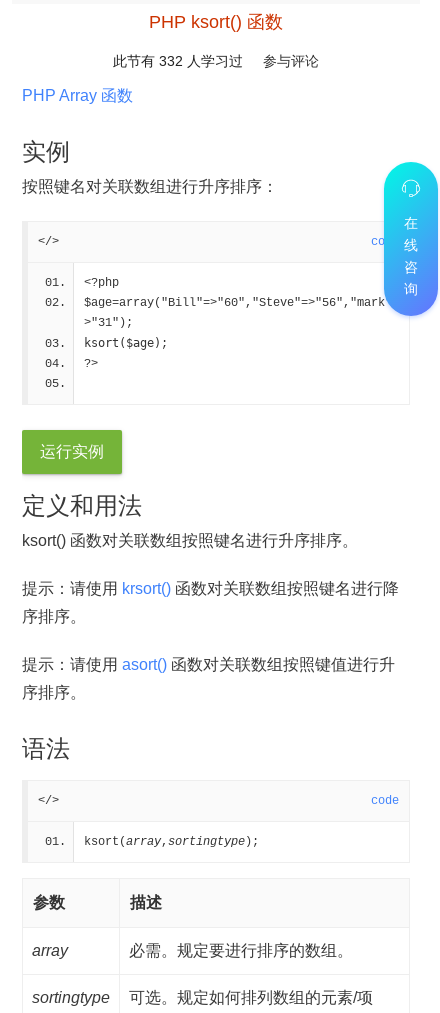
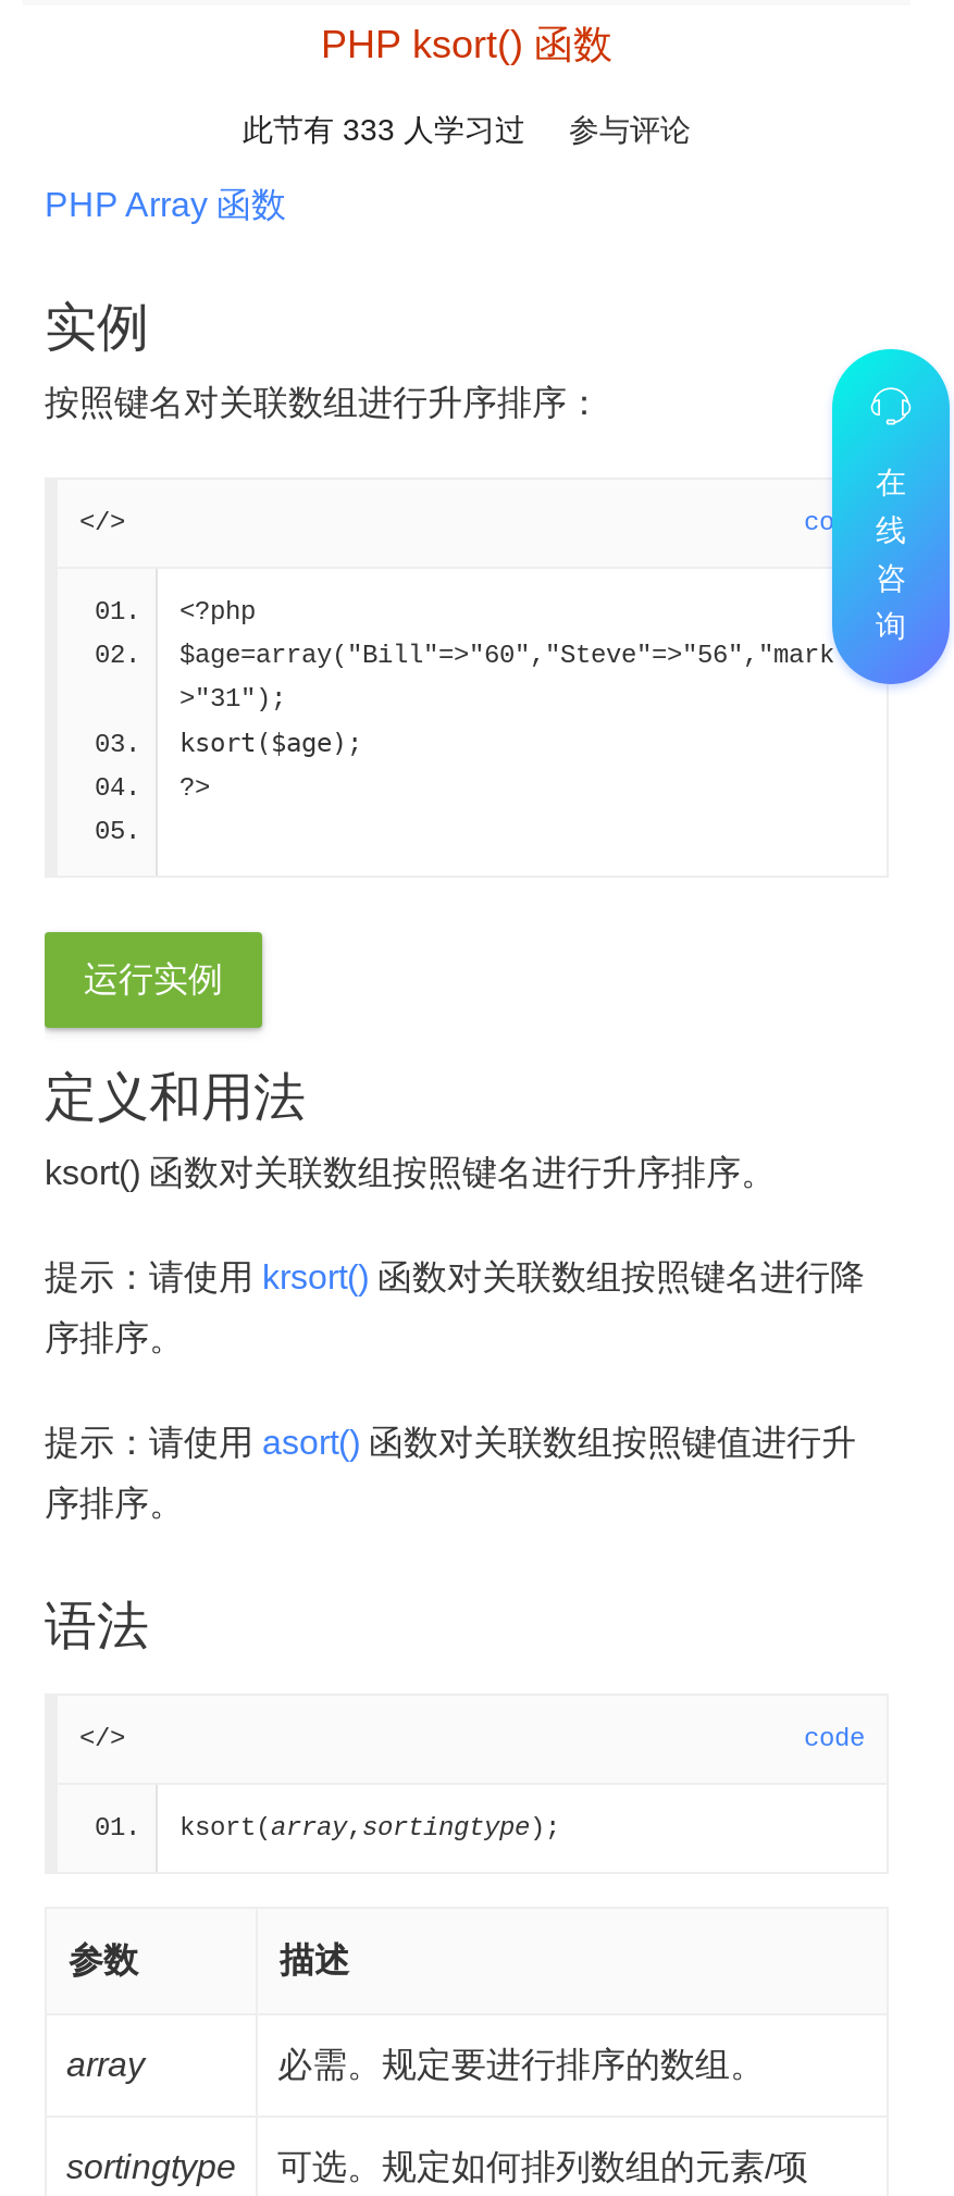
[113,53,319,69] 此节有332人学习过参与评论 -> [243,112,691,147] 此节有333人学习过参与评论

